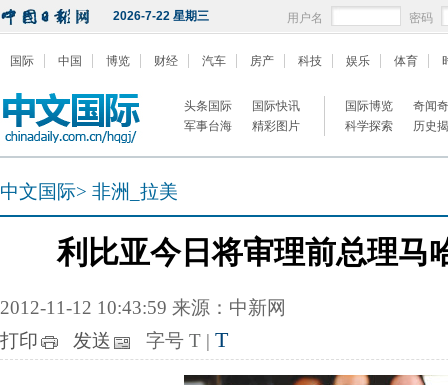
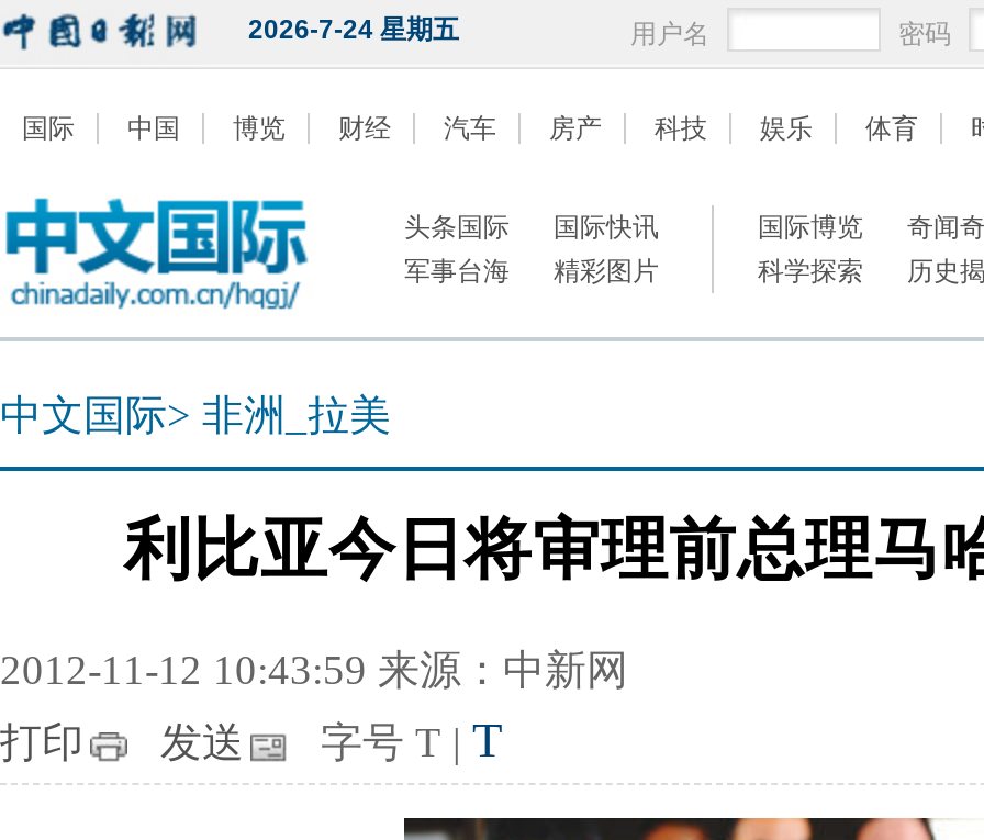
[113,9,209,23] 2026-7-22 星期三 -> [248,14,459,45] 2026-7-24 星期五

